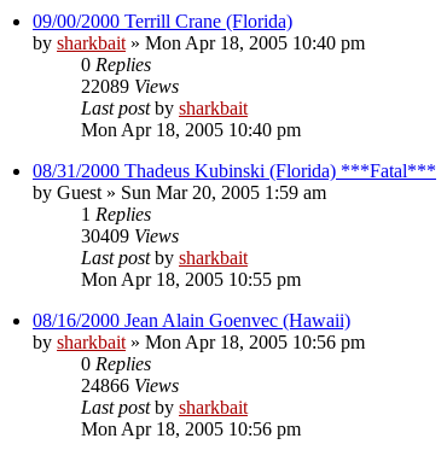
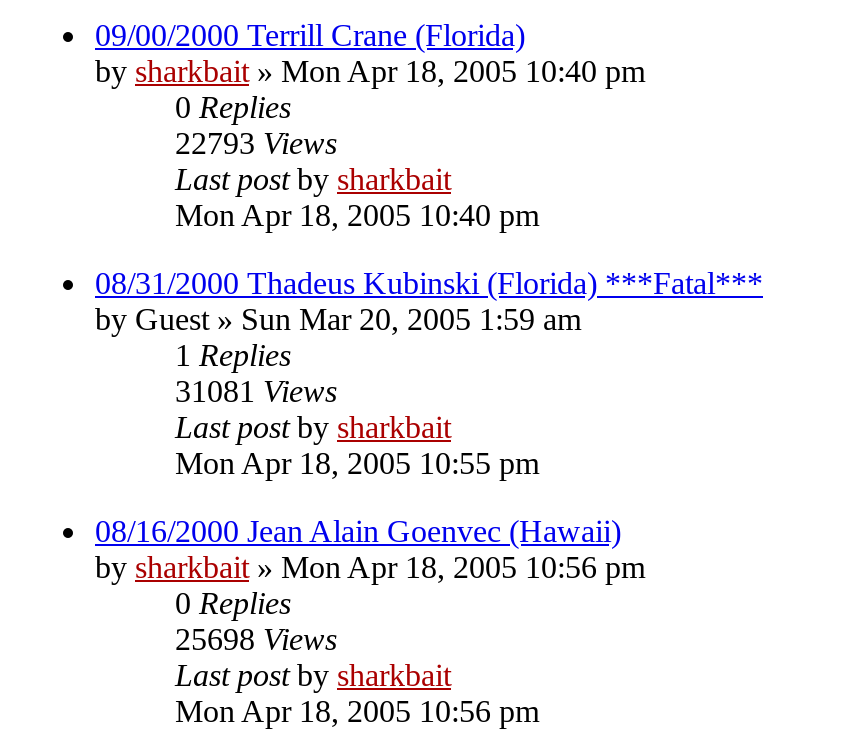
[81,76,179,97] 22089 Views -> [175,126,337,160] 22793 Views
[81,226,179,246] 30409 Views -> [175,374,337,408] 31081 Views
[81,375,179,396] 24866 Views -> [175,622,337,656] 25698 Views

